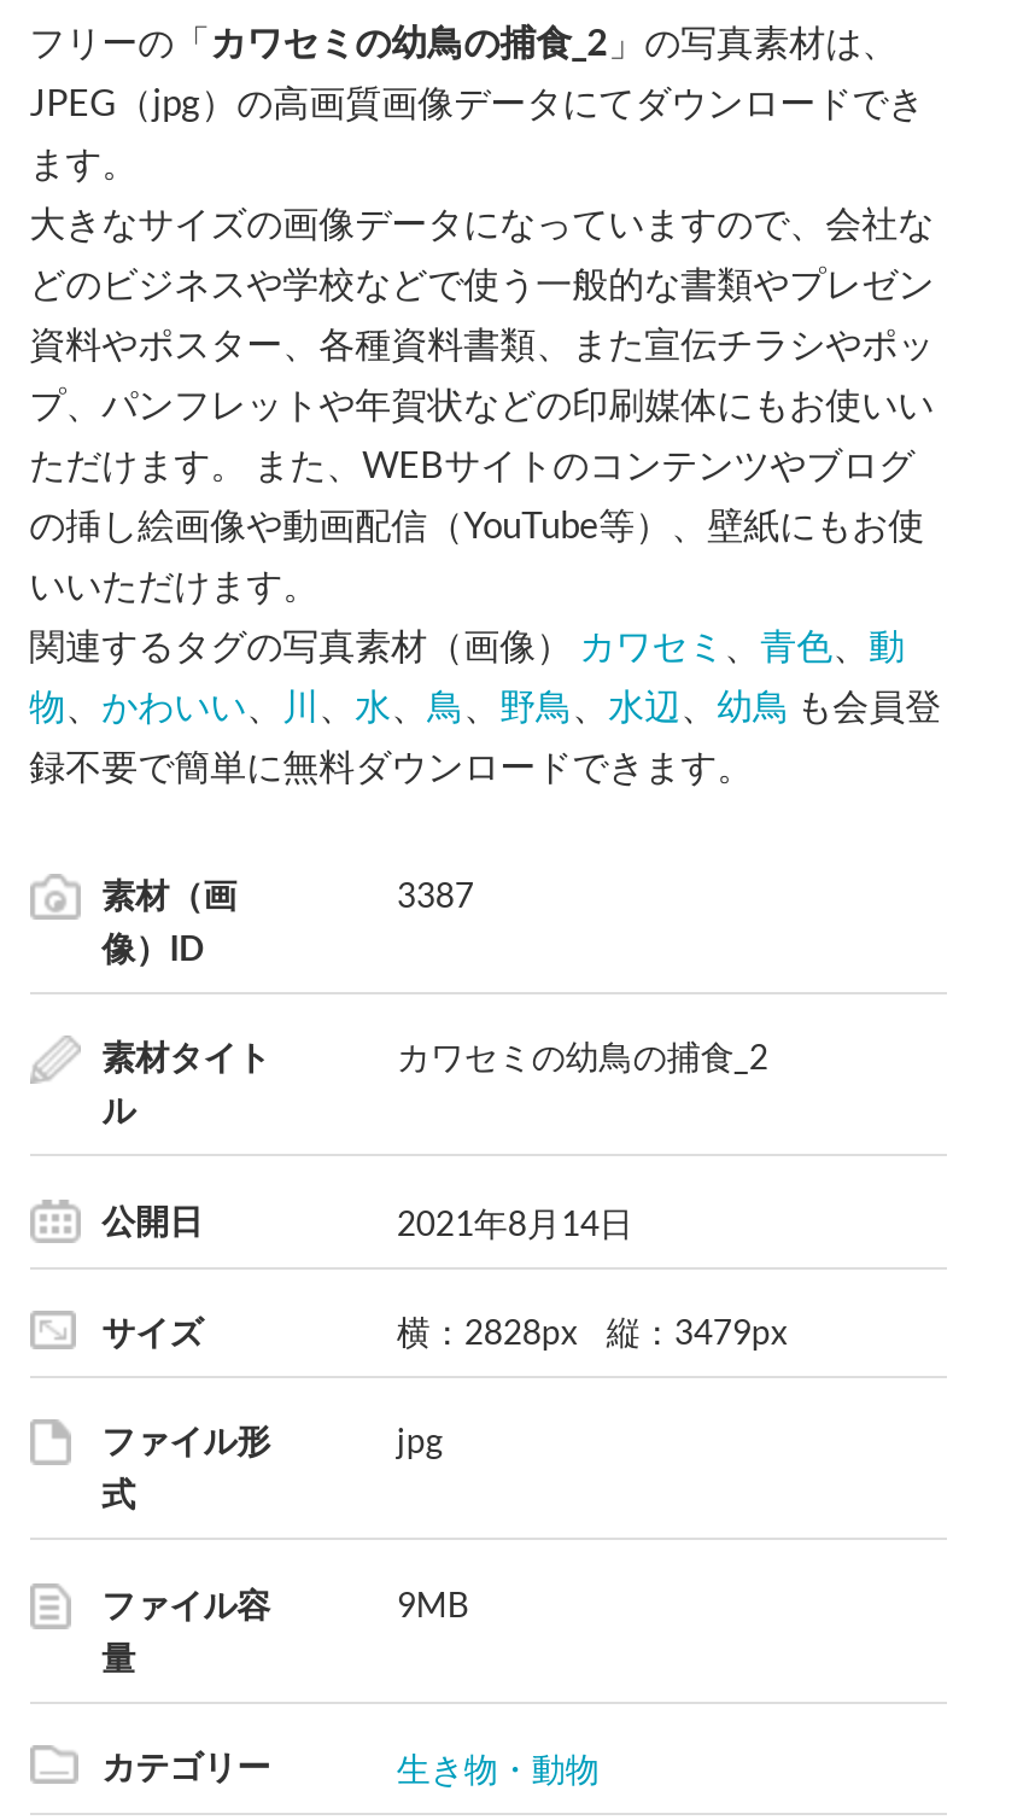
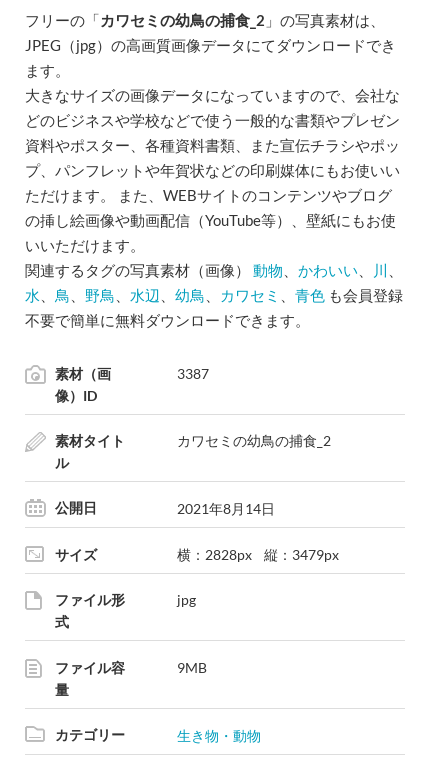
[29,622,941,786] 関連するタグの写真素材（画像）カワセミ、青色、動 | 物、かわいい、川、水、鳥、野鳥、水辺、幼鳥も会員登 | 録不要で簡単に無料ダウンロードできます。 -> [25,260,403,328] 関連するタグの写真素材（画像）動物、かわいい、川、 | 水、鳥、野鳥、水辺、幼鳥、カワセミ、青色も会員登録 | 不要で簡単に無料ダウンロードできます。

